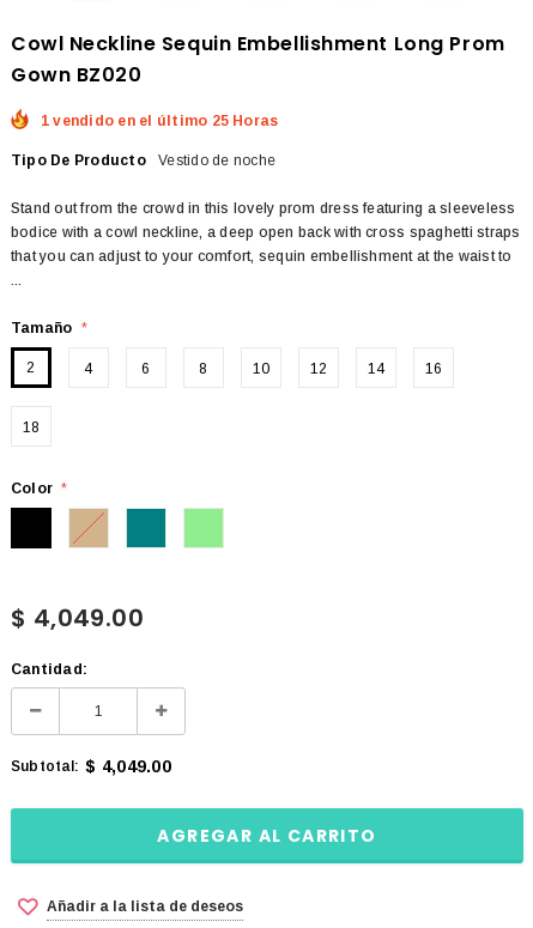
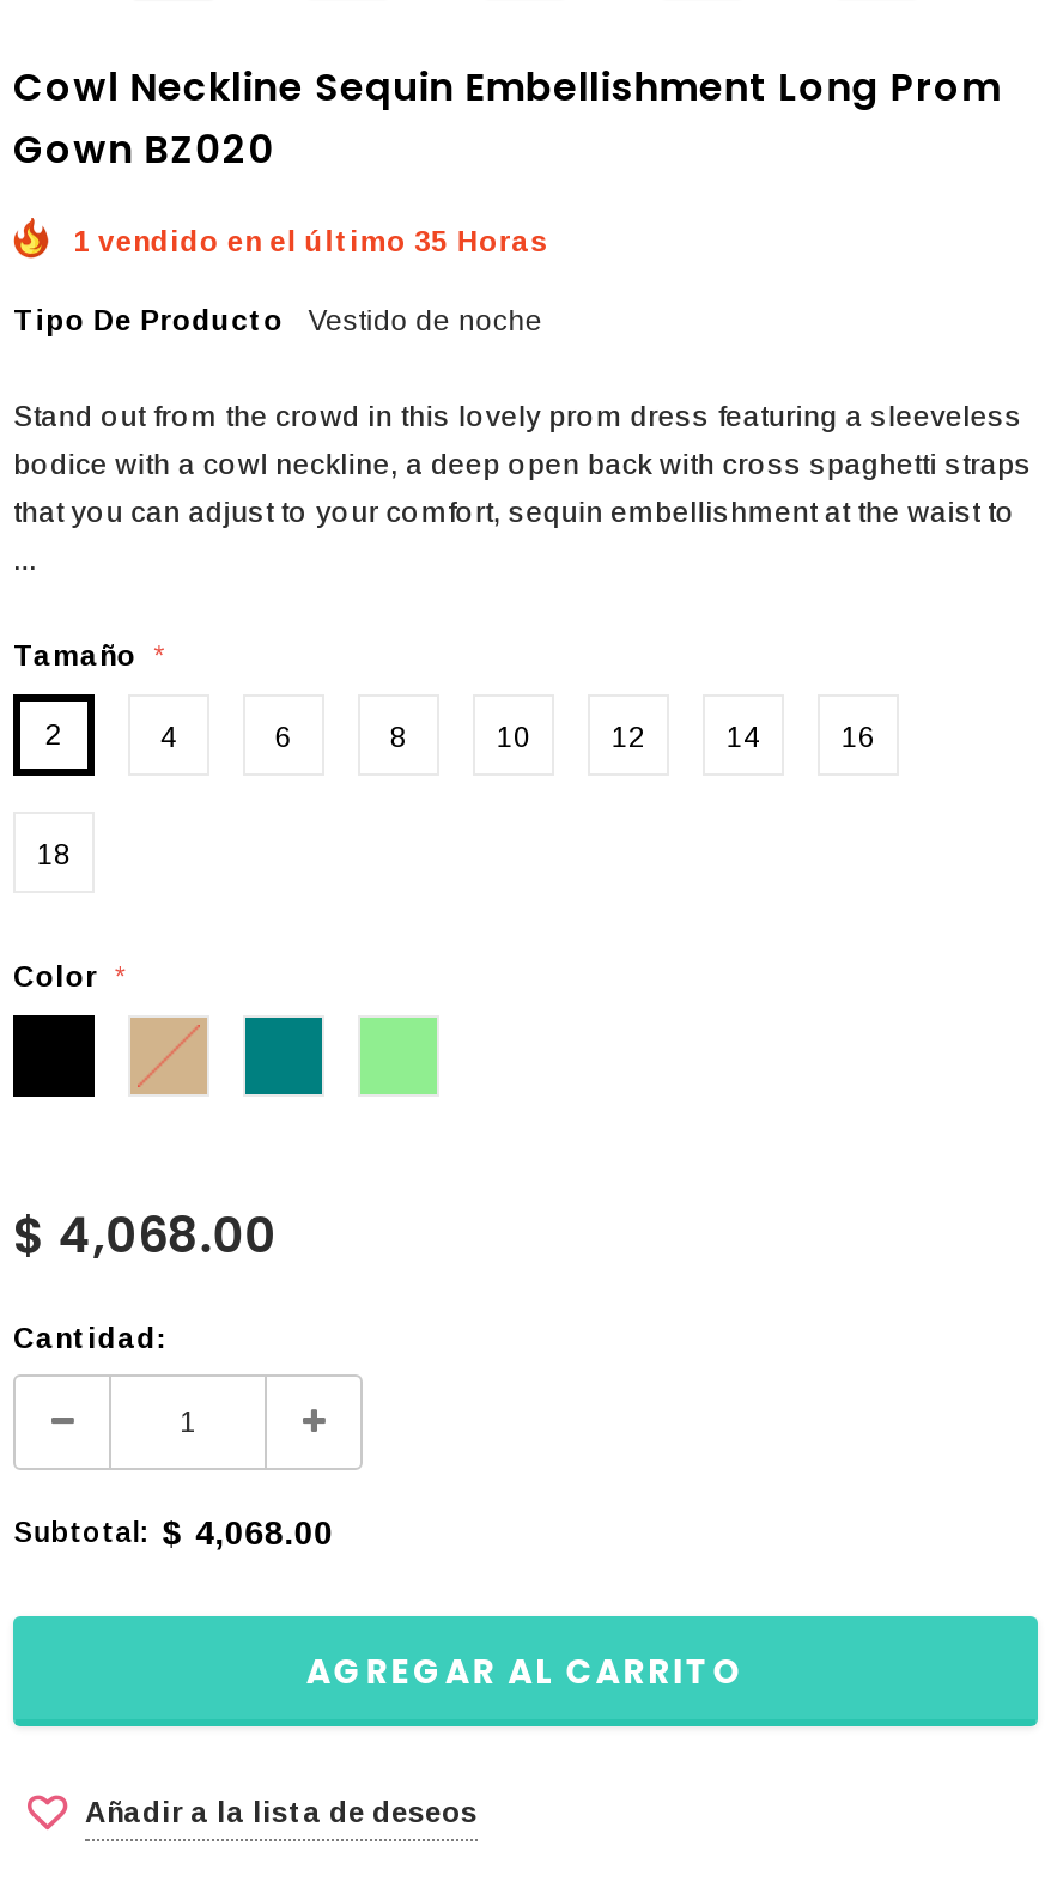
[41,113,278,130] 1 vendido en el último 25 Horas -> [73,226,548,260] 1 vendido en el último 35 Horas
[11,602,144,635] $ 4,049.00 -> [13,1203,277,1270] $ 4,068.00
[11,756,171,776] Subtotal: $ 4,049.00 -> [13,1513,333,1551] Subtotal: $ 4,068.00

